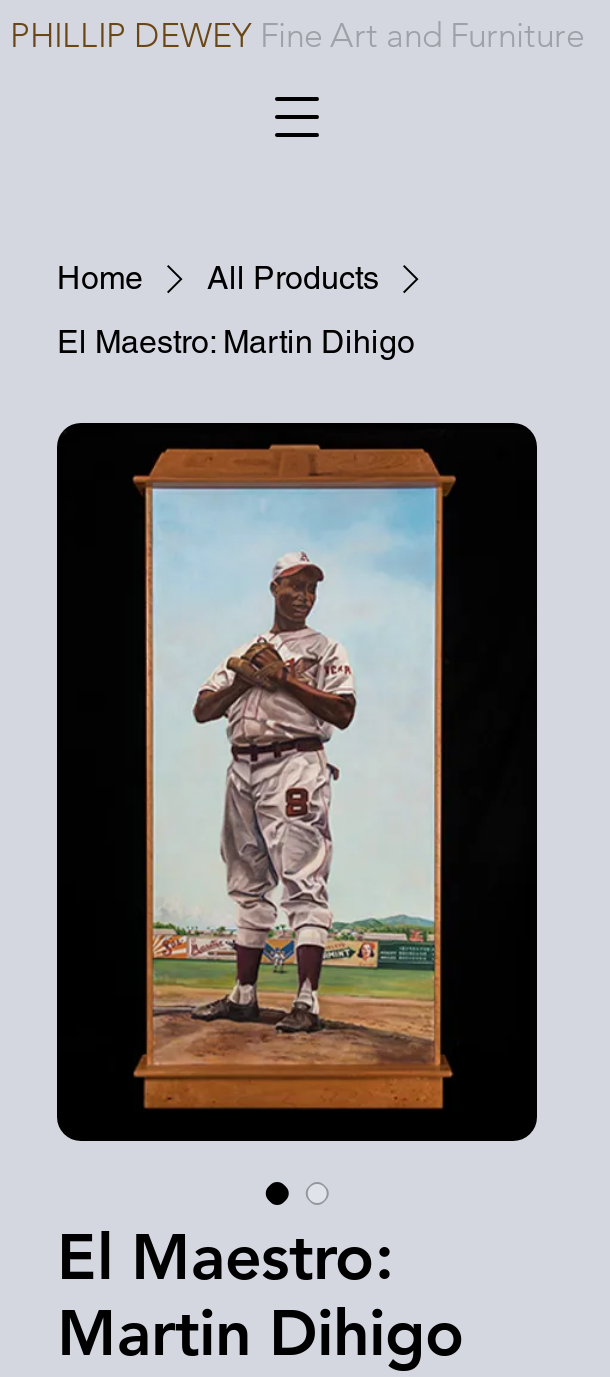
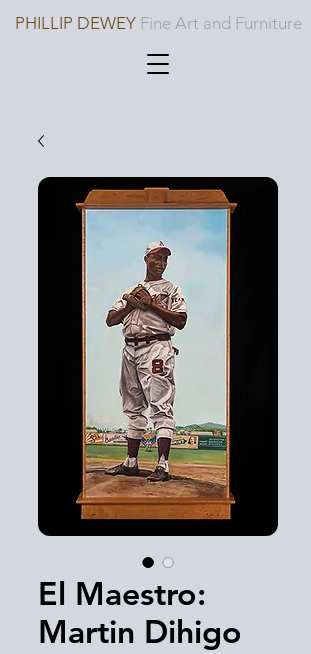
[57,259,415,361] Home | All Products | El Maestro: Martin Dihigo -> none

